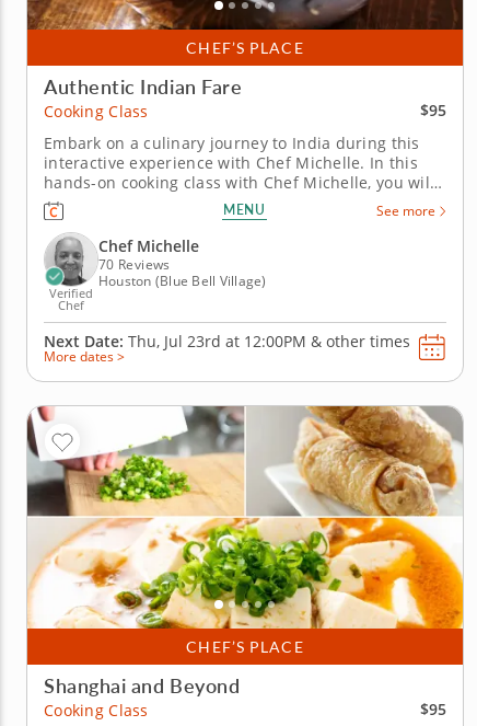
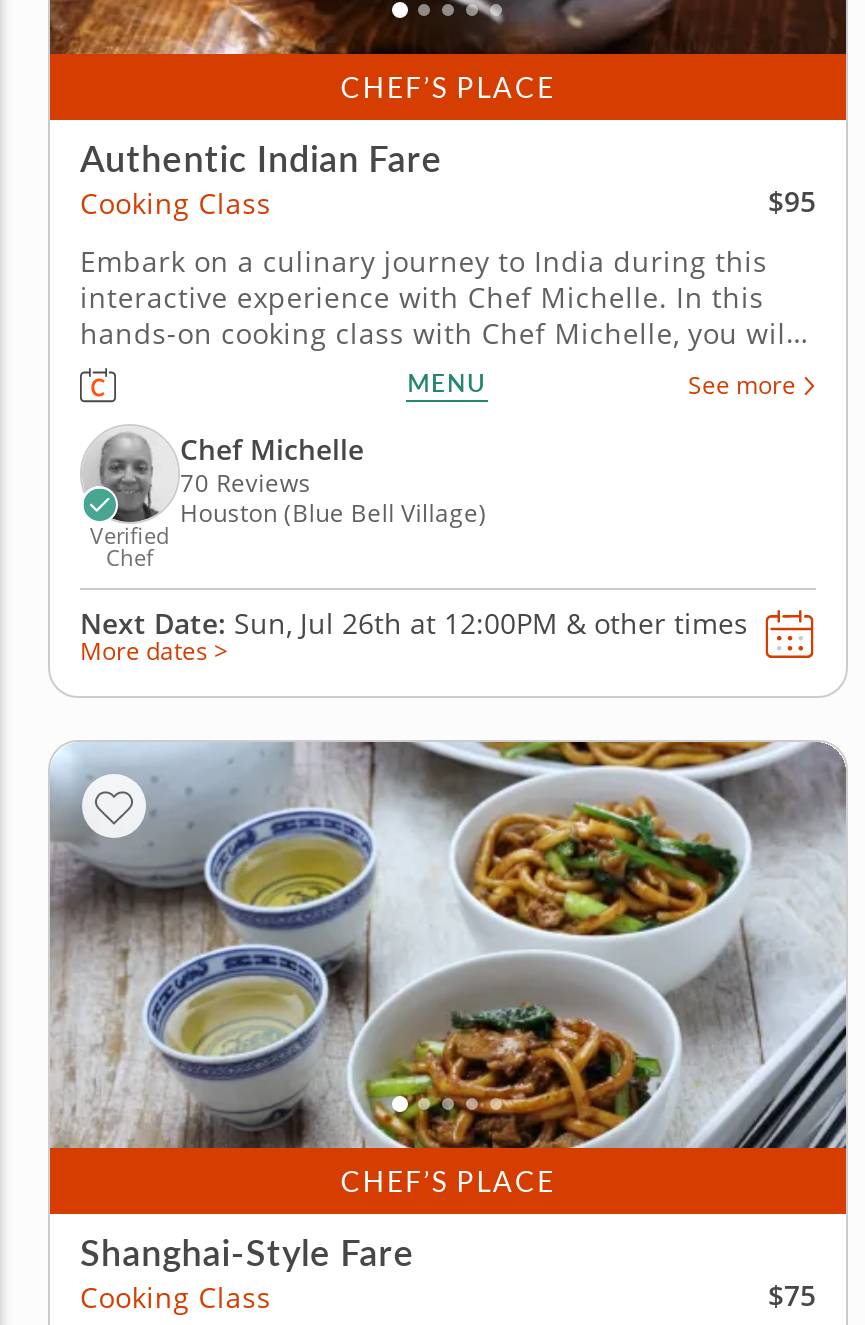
[44,330,410,351] Next Date: Thu, Jul 23rd at 12:00PM & other times -> [80,603,748,641] Next Date: Sun, Jul 26th at 12:00PM & other times
[26,405,464,698] [image] | Shanghai and Beyond -> [50,740,848,1275] [image] | Shanghai-Style Fare
[420,699,446,719] $95 -> [768,1276,816,1314] $75

